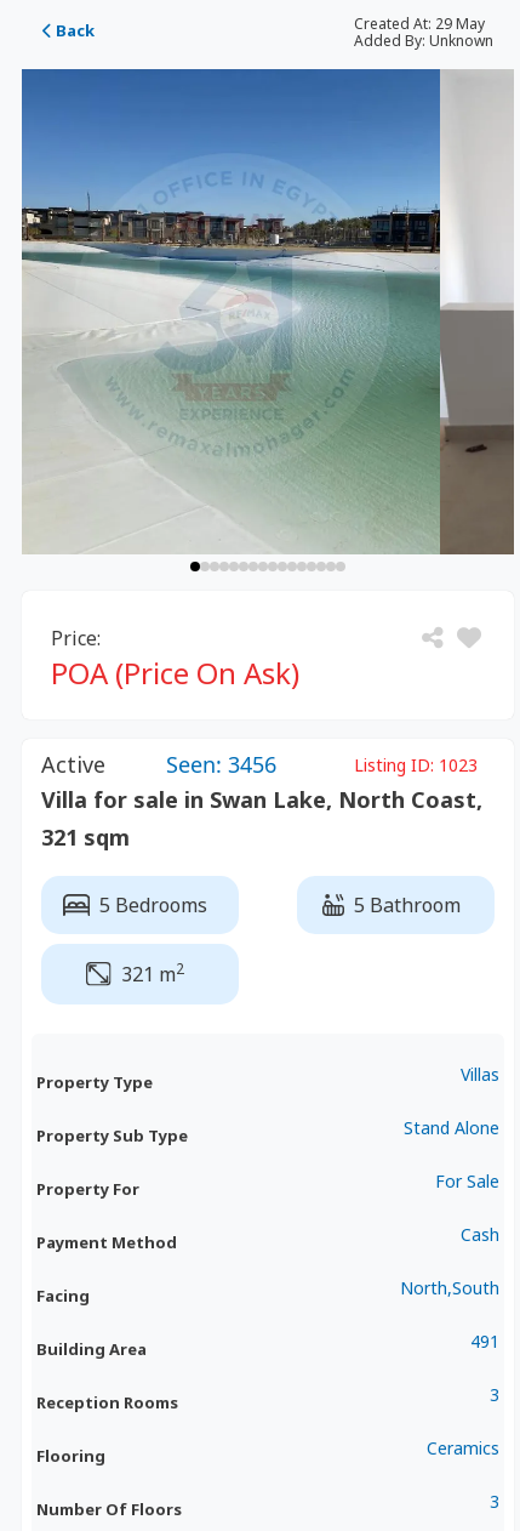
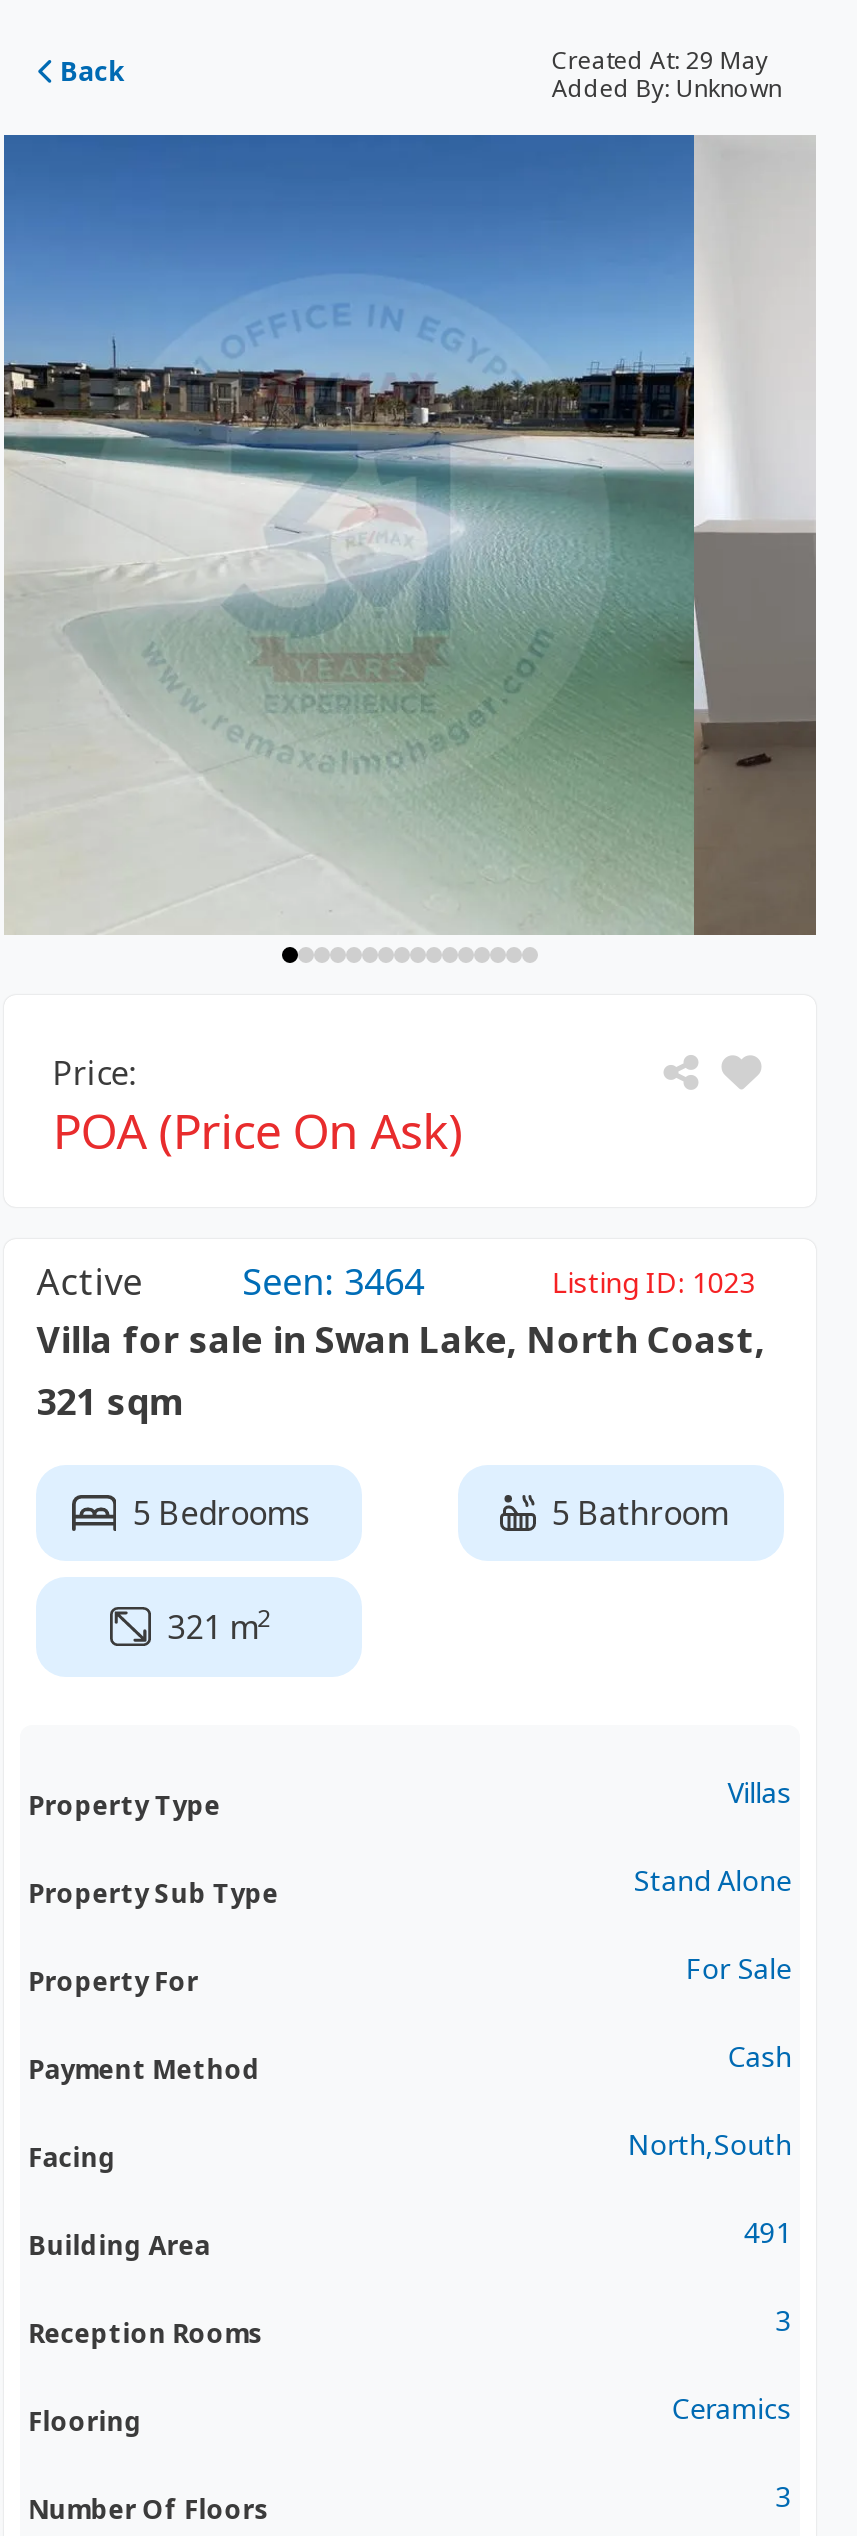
[166,750,276,779] Seen: 3456 -> [242,1257,424,1305] Seen: 3464

